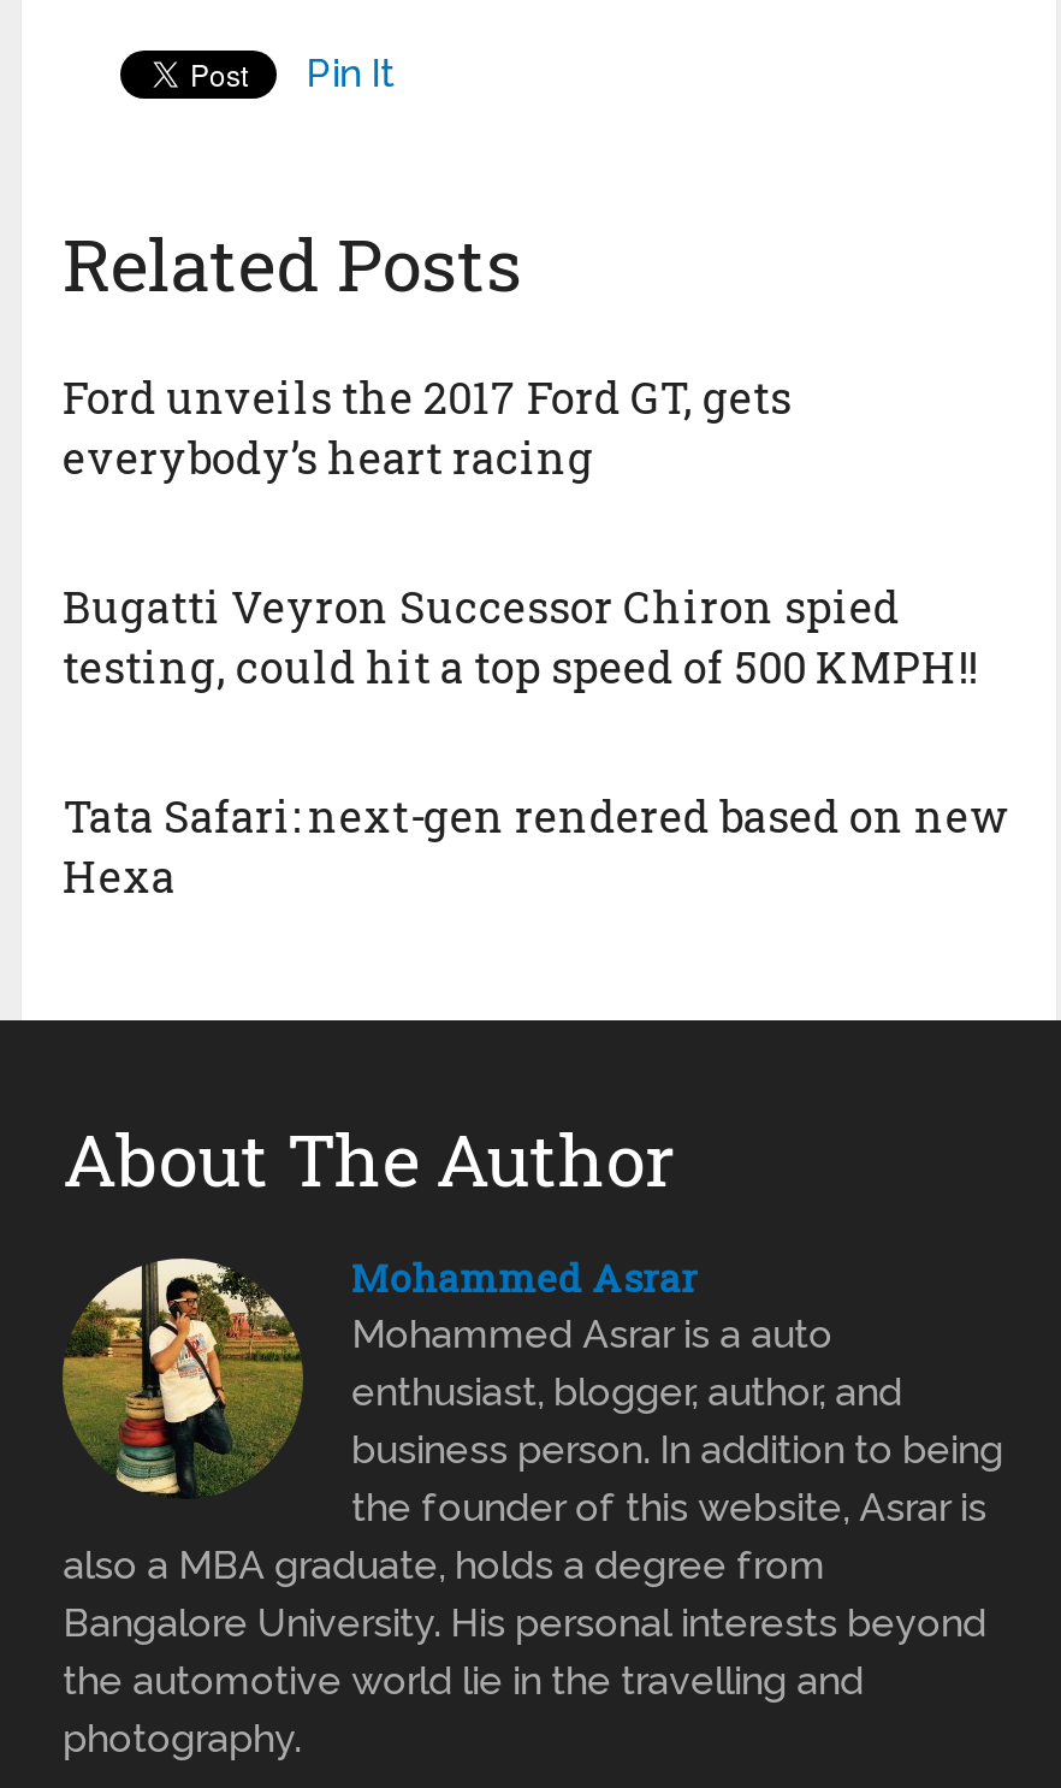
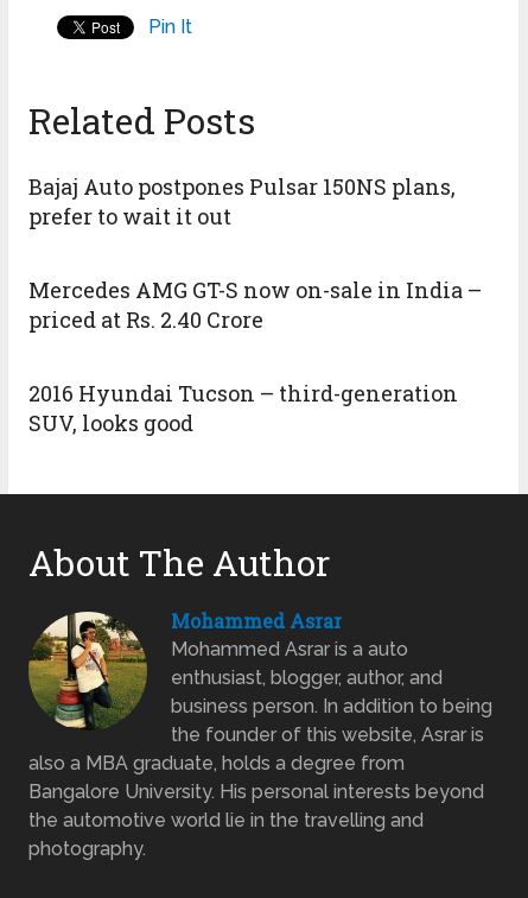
[63,368,792,486] Ford unveils the 2017 Ford GT, gets | everybody’s heart racing -> [29,172,456,230] Bajaj Auto postpones Pulsar 150NS plans, | prefer to wait it out
[63,578,977,695] Bugatti Veyron Successor Chiron spied | testing, could hit a top speed of 500 KMPH!! -> [29,276,482,334] Mercedes AMG GT-S now on-sale in India – | priced at Rs. 2.40 Crore
[63,787,1011,905] Tata Safari: next-gen rendered based on new | Hexa -> [29,379,458,437] 2016 Hyundai Tucson – third-generation | SUV, looks good

